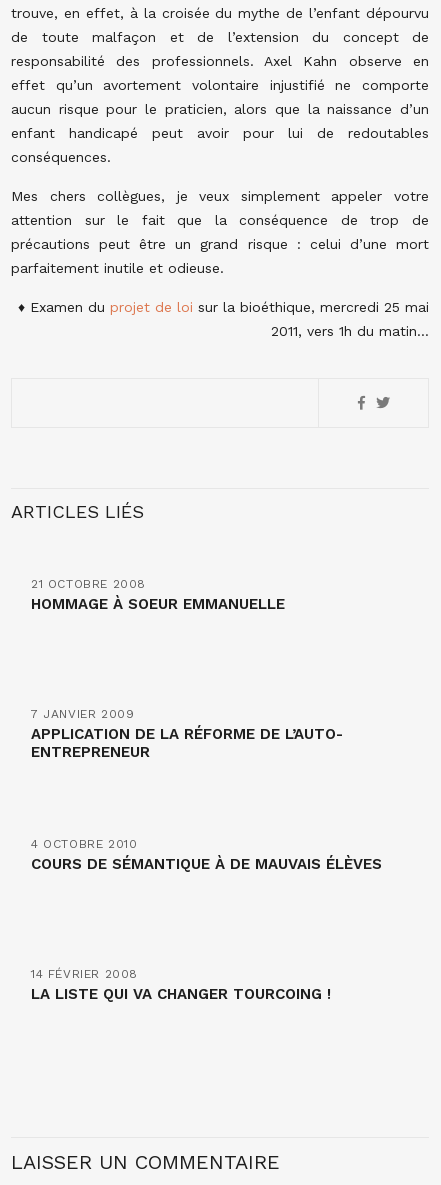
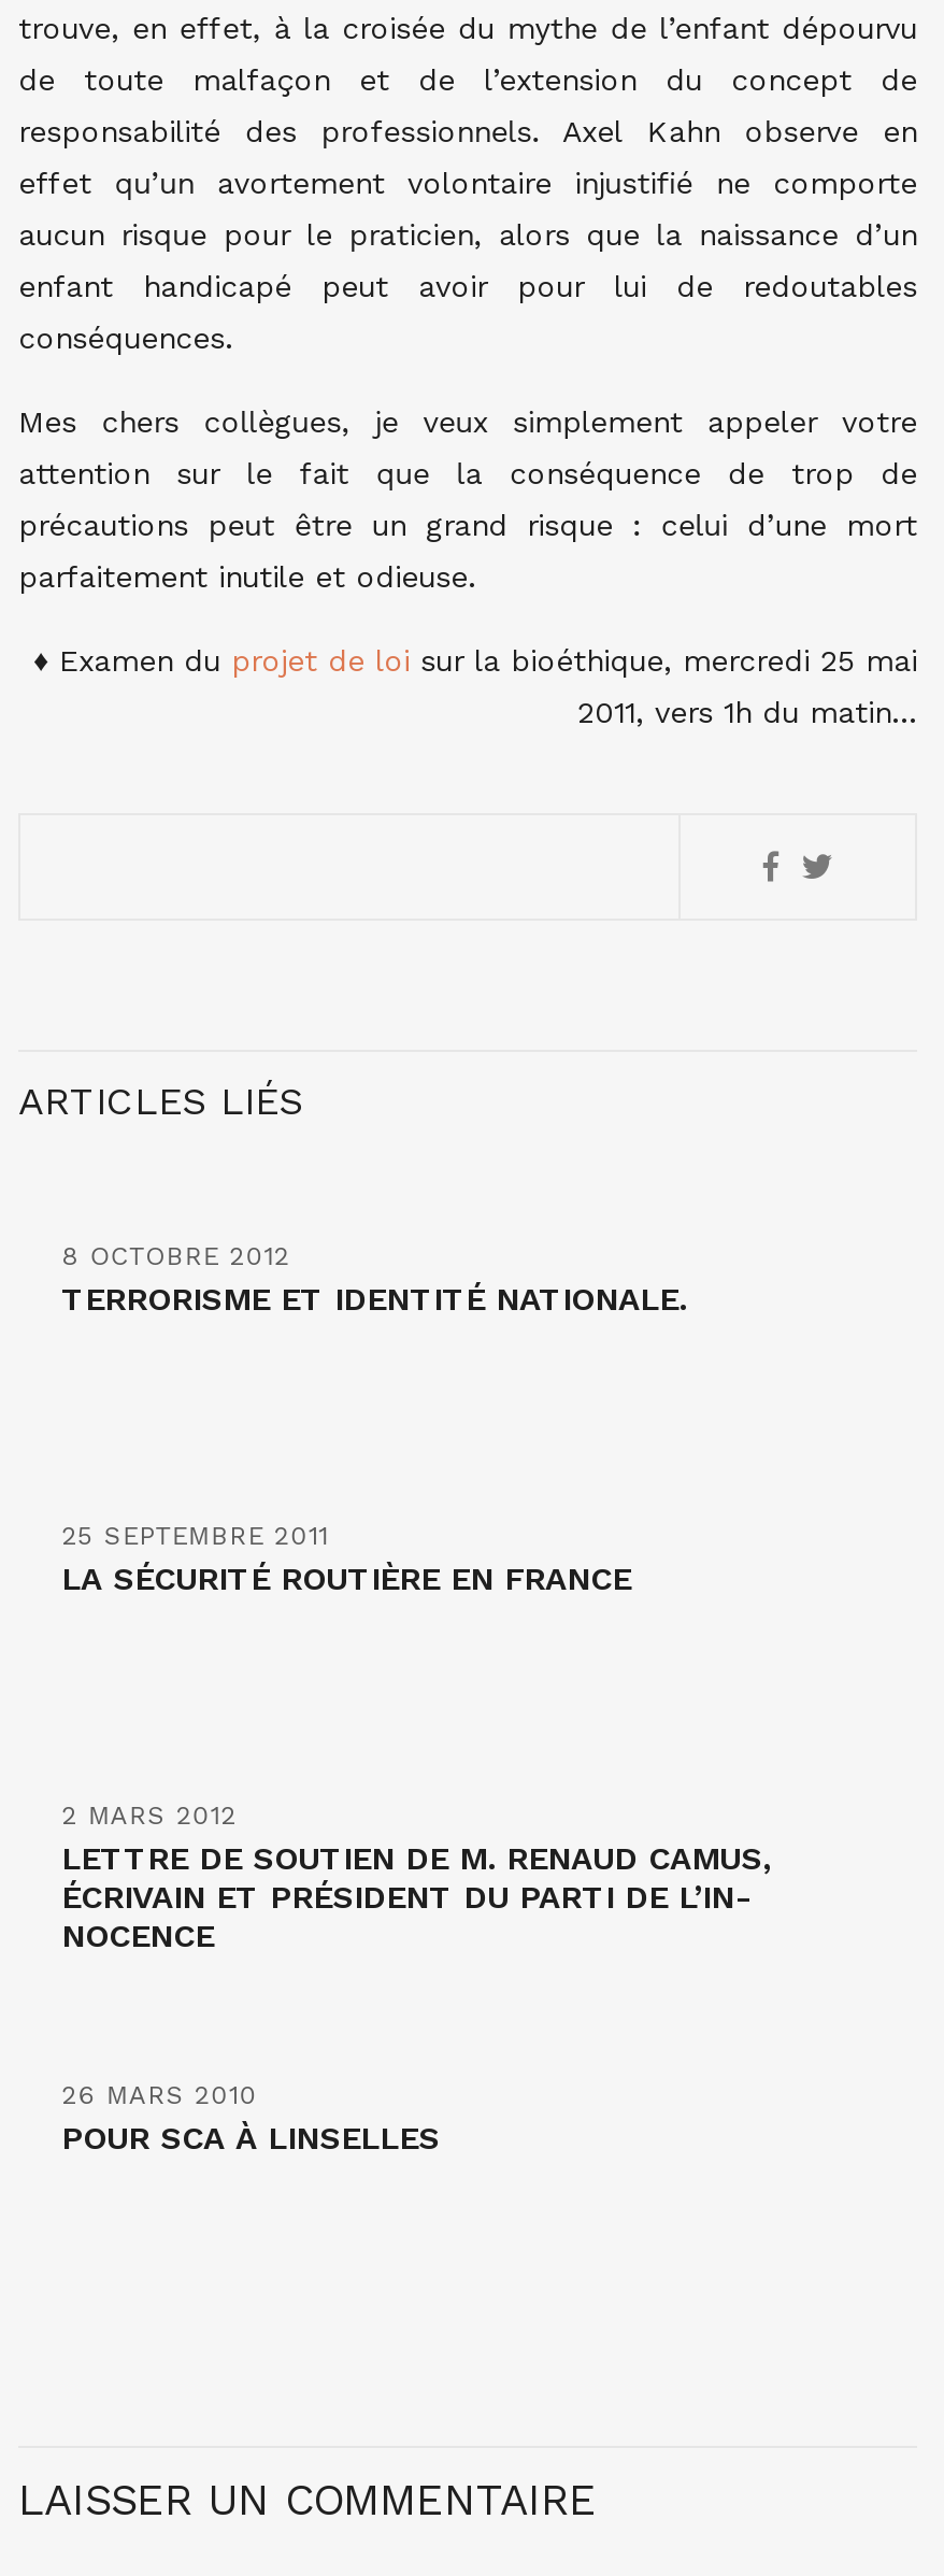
[31,577,285,613] 21 OCTOBRE 2008 | HOMMAGE À SOEUR EMMANUELLE -> [61,1241,687,1319] 8 OCTOBRE 2012 | TERRORISME ET IDENTITÉ NATIONALE.
[31,707,343,761] 7 JANVIER 2009 | APPLICATION DE LA RÉFORME DE L’AUTO- | ENTREPRENEUR -> [61,1521,631,1598] 25 SEPTEMBRE 2011 | LA SÉCURITÉ ROUTIÈRE EN FRANCE
[31,837,382,873] 4 OCTOBRE 2010 | COURS DE SÉMANTIQUE À DE MAUVAIS ÉLÈVES -> [61,1801,773,1955] 2 MARS 2012 | LETTRE DE SOUTIEN DE M. RENAUD CAMUS, | ÉCRIVAIN ET PRÉSIDENT DU PARTI DE L’IN- | NOCENCE
[31,967,331,1003] 14 FÉVRIER 2008 | LA LISTE QUI VA CHANGER TOURCOING ! -> [61,2080,440,2158] 26 MARS 2010 | POUR SCA À LINSELLES

